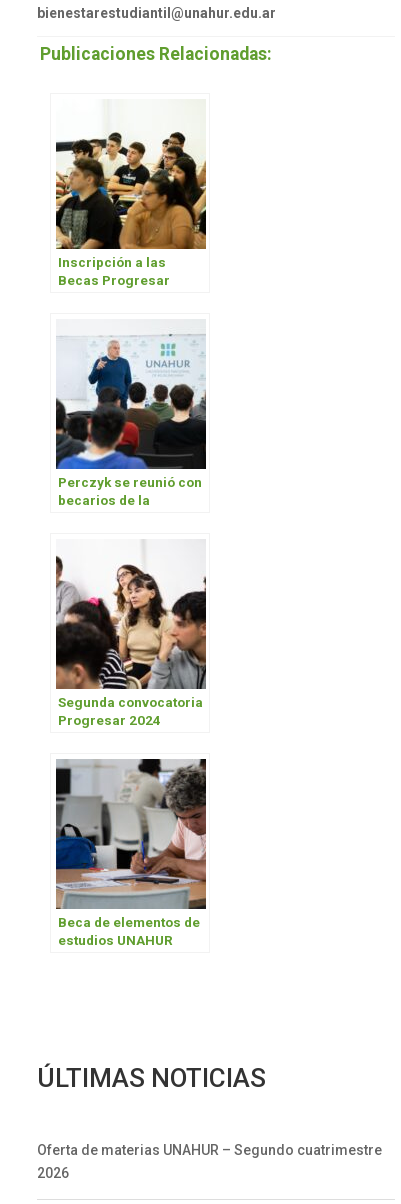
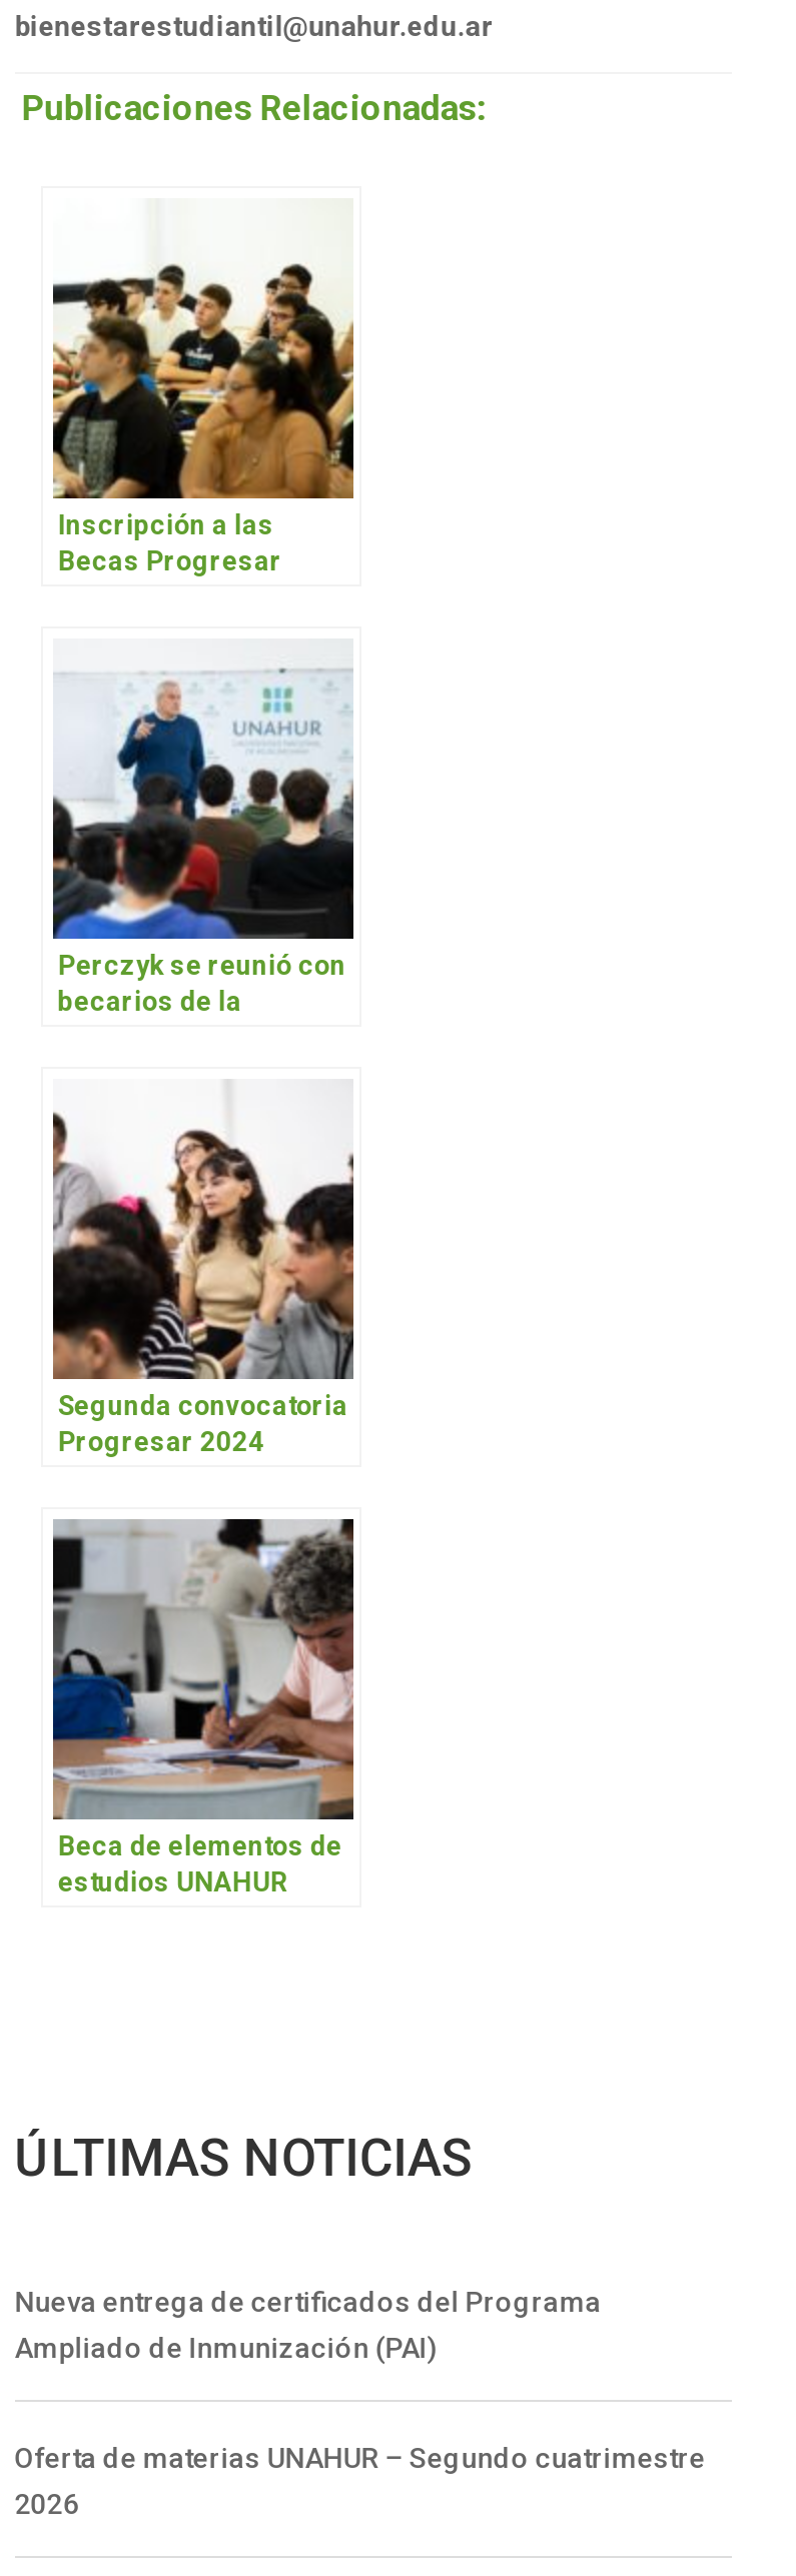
none -> [15,2285,601,2363] Nueva entrega de certificados del Programa | Ampliado de Inmunización (PAI)

